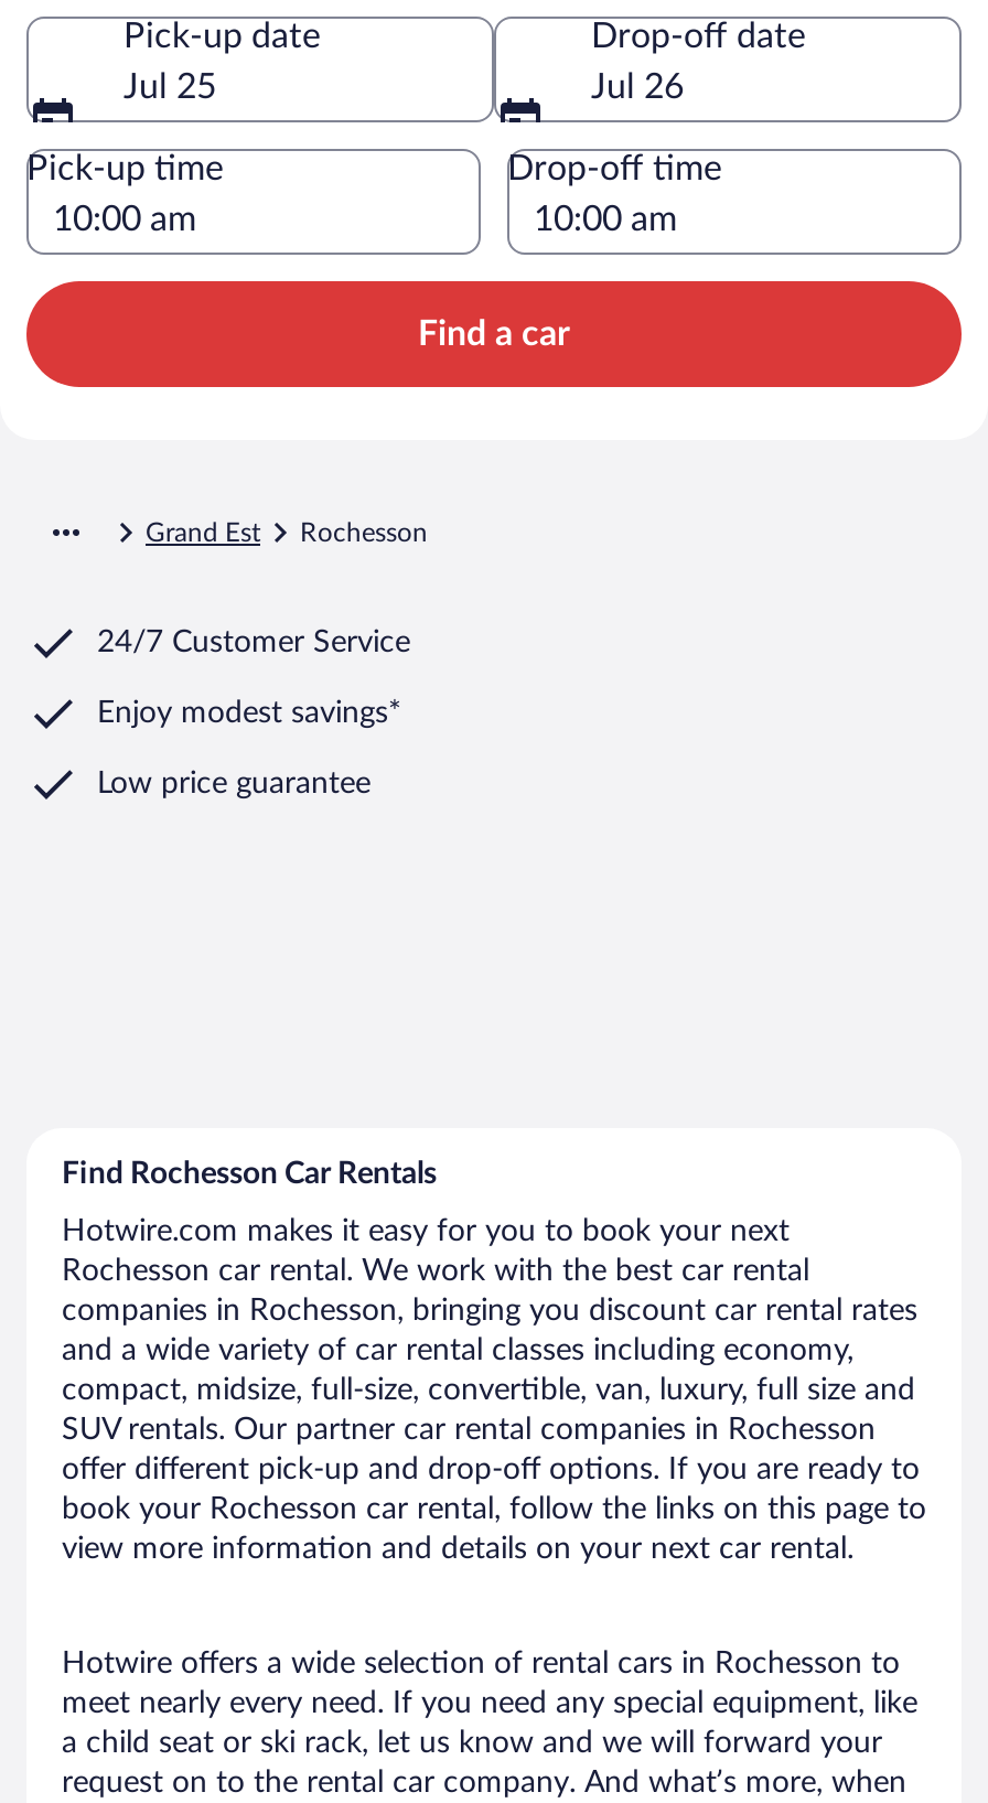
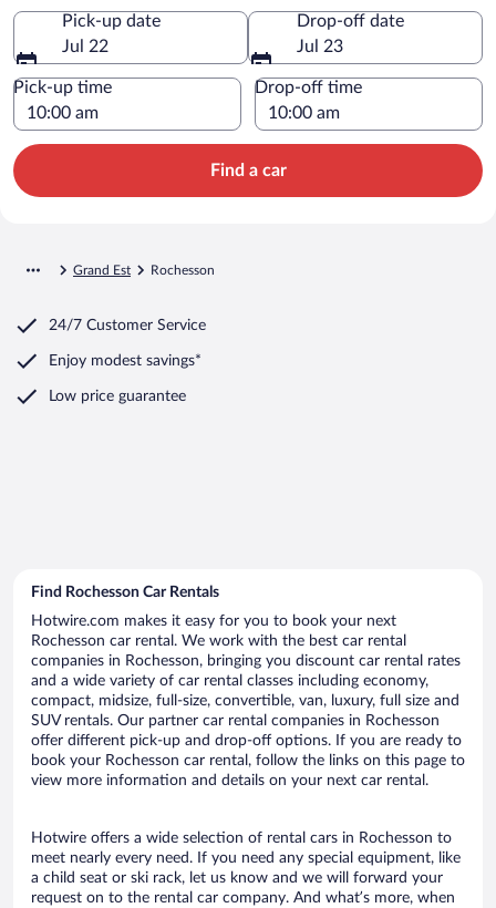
[123,69,216,104] Jul 25 -> [62,37,108,55] Jul 22
[591,69,684,104] Jul 26 -> [297,37,343,55] Jul 23

